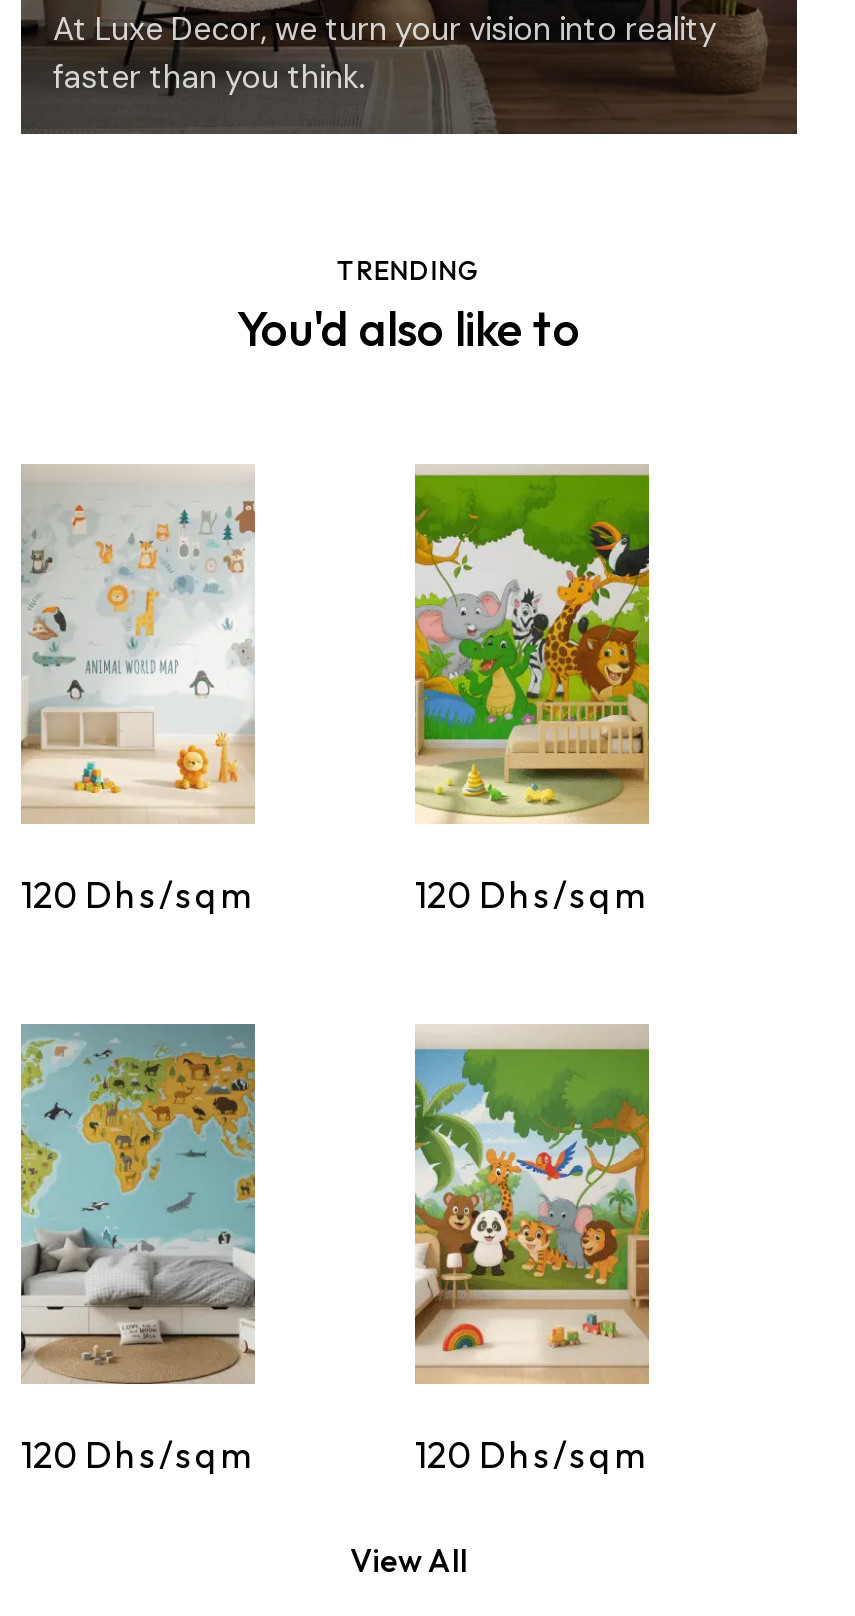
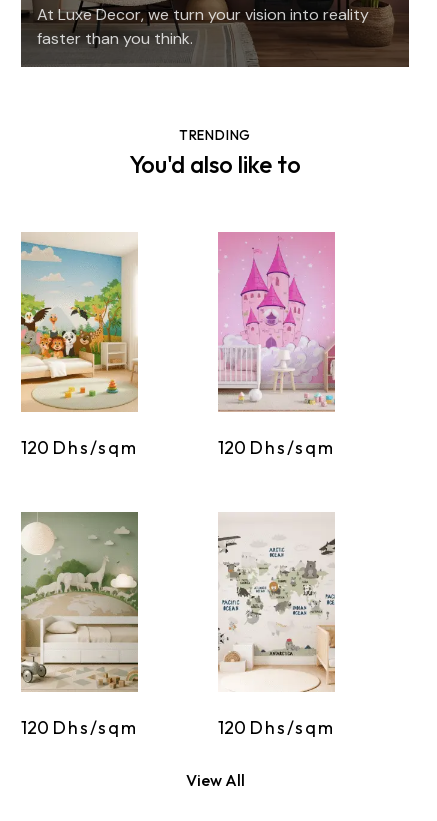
[413,466,651,822] [image] -> [217,232,336,412] [image]
[21,486,255,820] [image] -> [20,242,138,411] [image]
[19,1024,257,1384] [image] -> [20,512,139,691] [image]
[413,1026,651,1384] [image] -> [218,514,335,691] [image]

